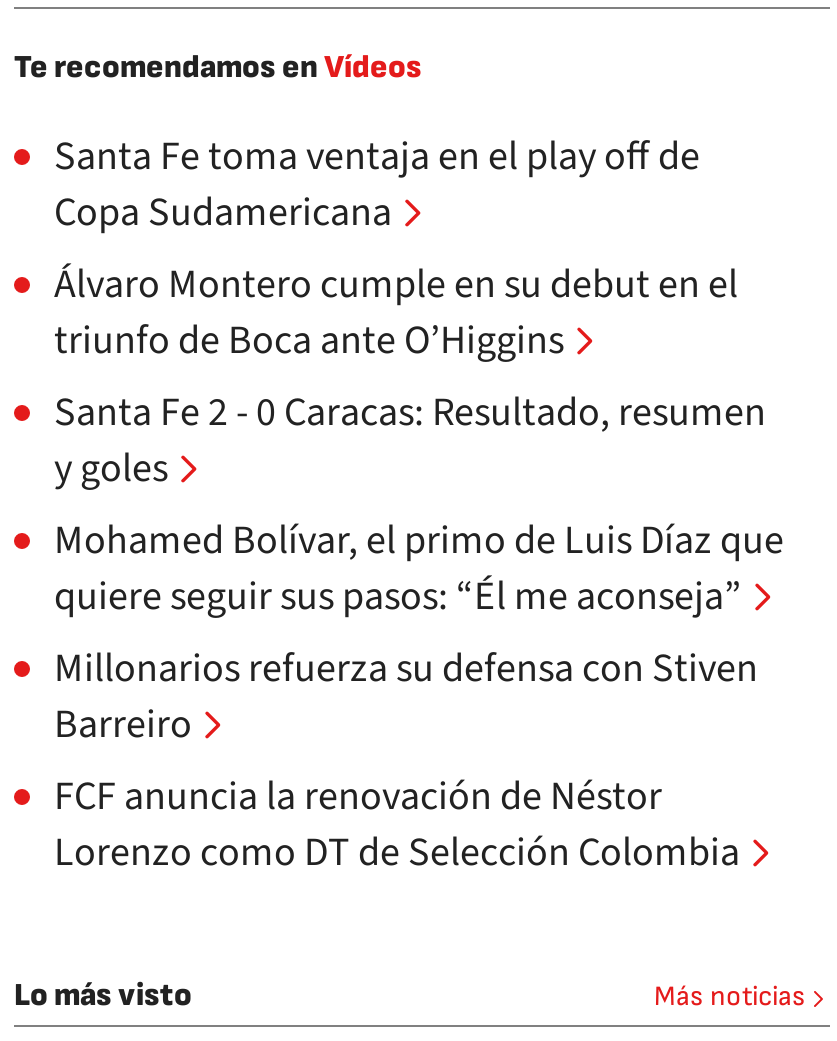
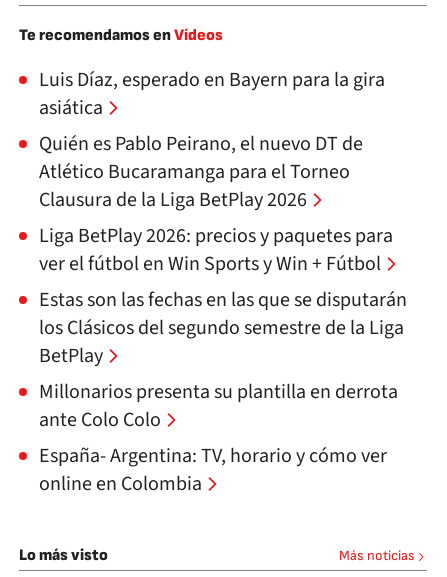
[54,129,784,881] Santa Fe toma ventaja en el play off de | Copa Sudamericana | Álvaro Montero cumple en su debut en el | triunfo de Boca ante O’Higgins | Santa Fe 2 - 0 Caracas: Resultado, resumen | y goles | Mohamed Bolívar, el primo de Luis Díaz que | quiere seguir sus pasos: “Él me aconseja” | Millonarios refuerza su defensa con Stiven | Barreiro | FCF anuncia la renovación de Néstor | Lorenzo como DT de Selección Colombia -> [39,66,407,498] Luis Díaz, esperado en Bayern para la gira | asiática | Quién es Pablo Peirano, el nuevo DT de | Atlético Bucaramanga para el Torneo | Clausura de la Liga BetPlay 2026 | Liga BetPlay 2026: precios y paquetes para | ver el fútbol en Win Sports y Win + Fútbol | Estas son las fechas en las que se disputarán | los Clásicos del segundo semestre de la Liga | BetPlay | Millonarios presenta su plantilla en derrota | ante Colo Colo | España- Argentina: TV, horario y cómo ver | online en Colombia

